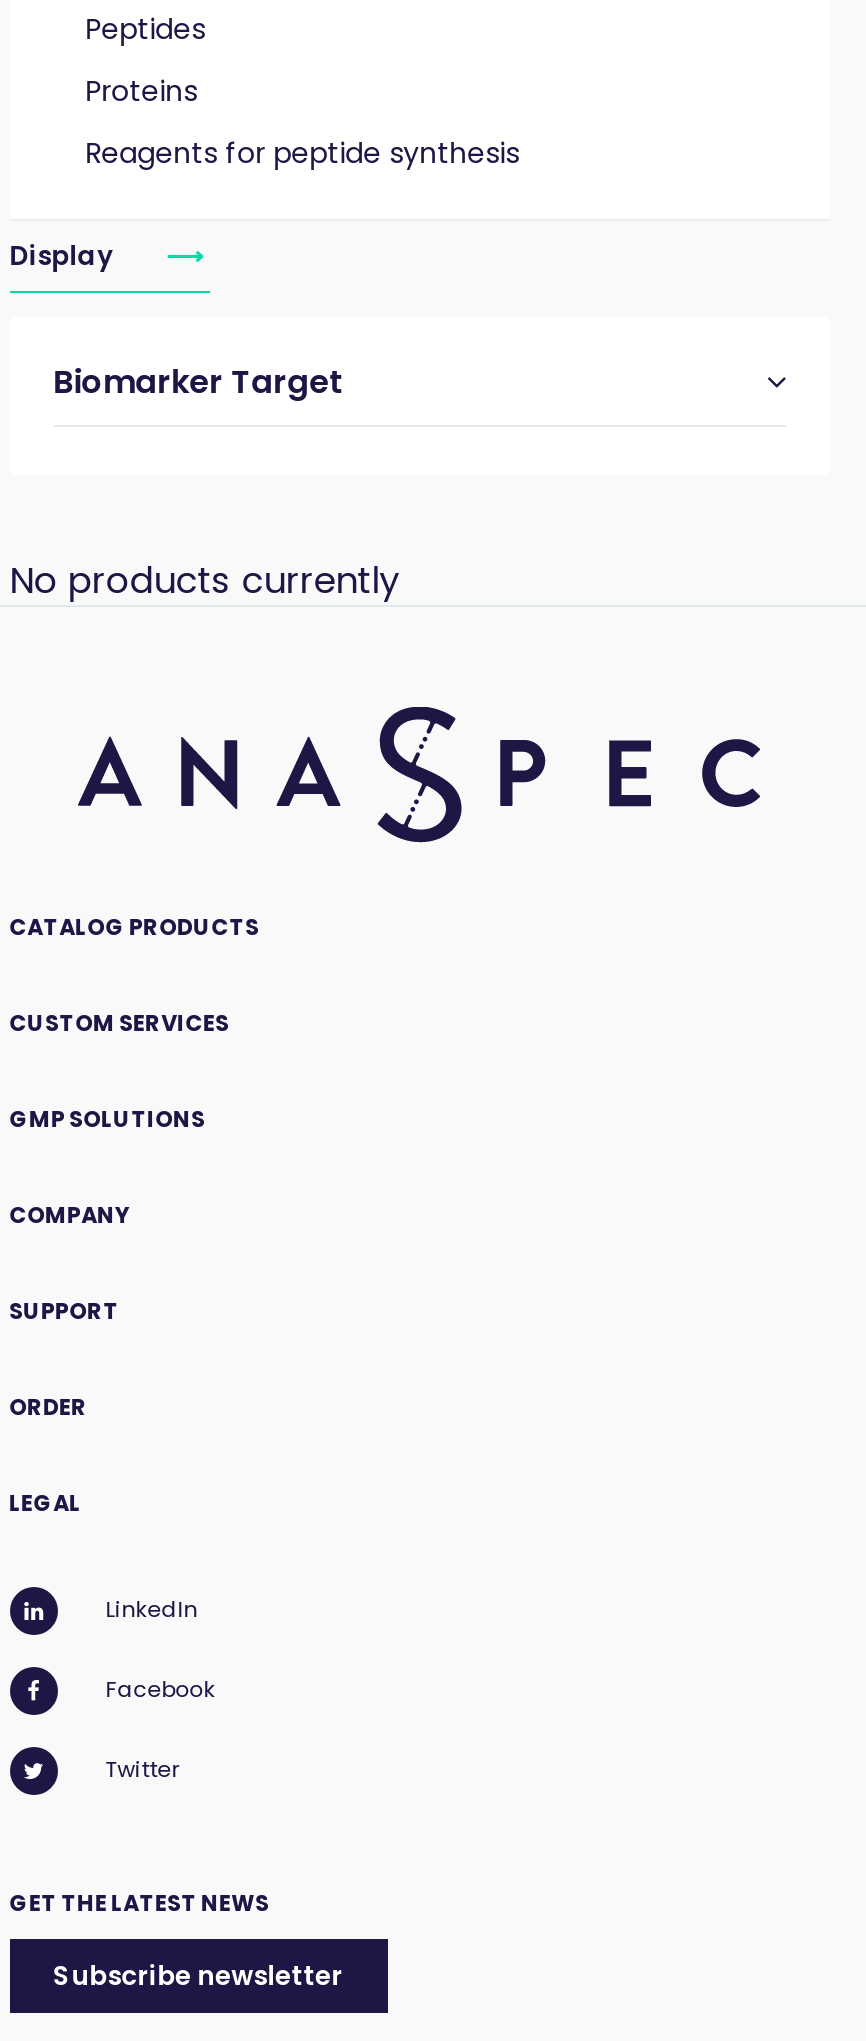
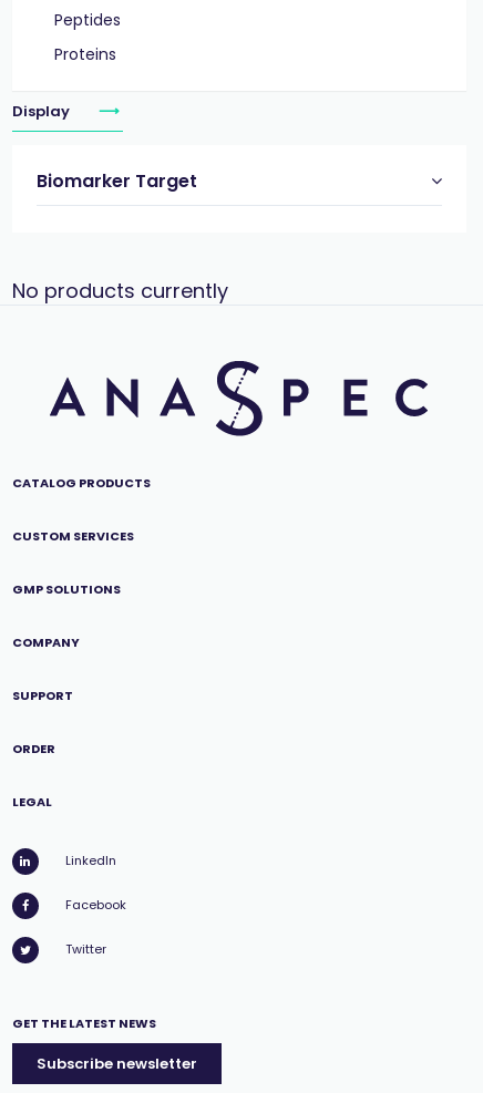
[85,133,519,173] Reagents for peptide synthesis -> none

